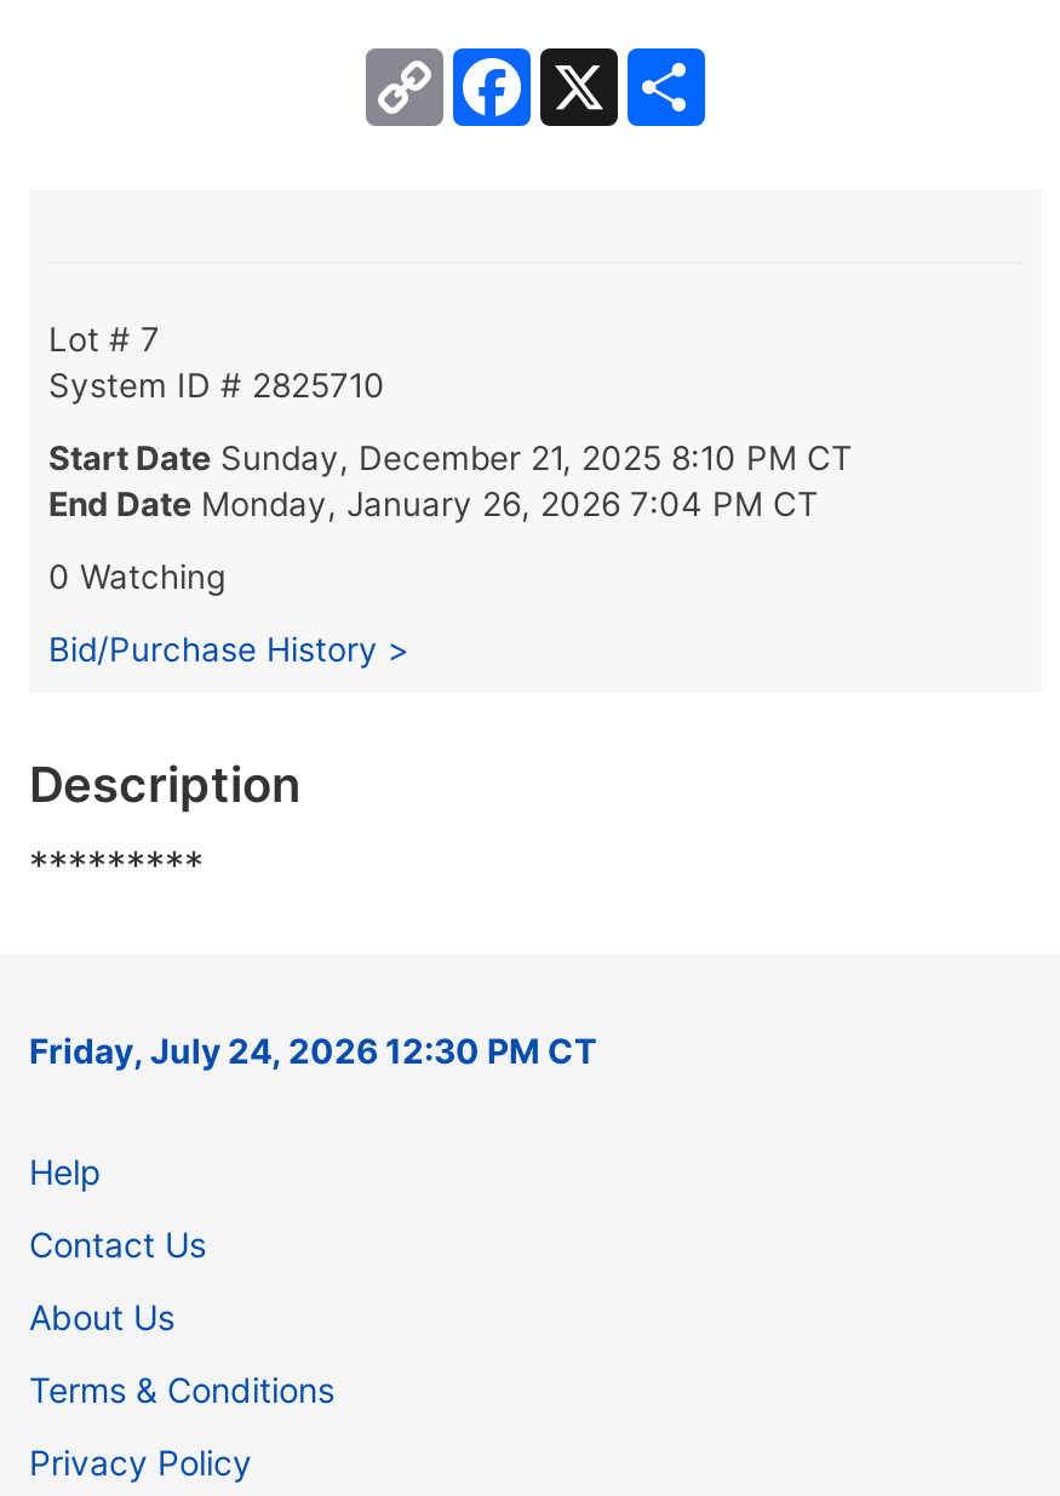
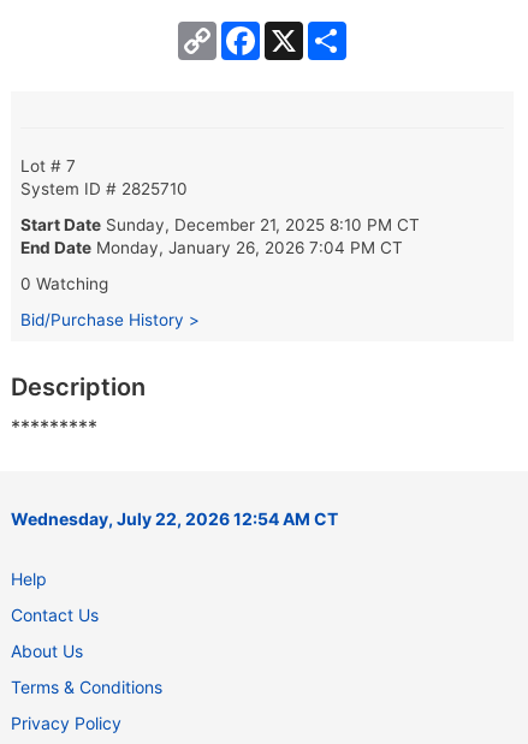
[29,1030,596,1072] Friday, July 24, 2026 12:30 PM CT -> [11,509,338,529] Wednesday, July 22, 2026 12:54 AM CT

